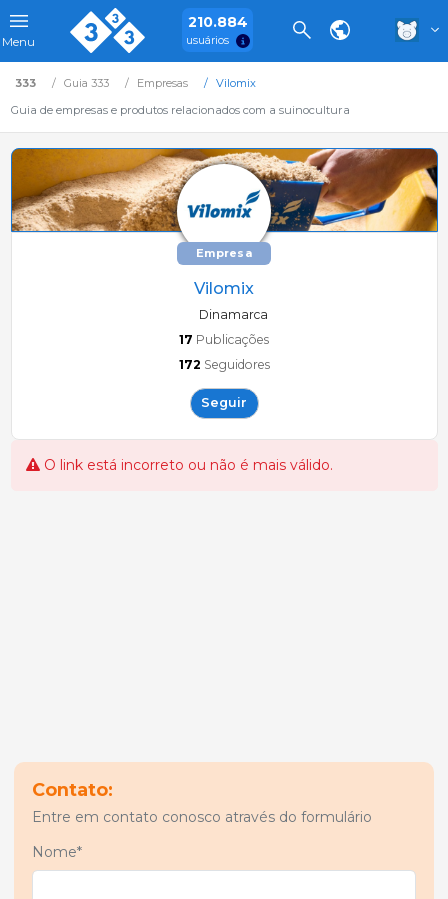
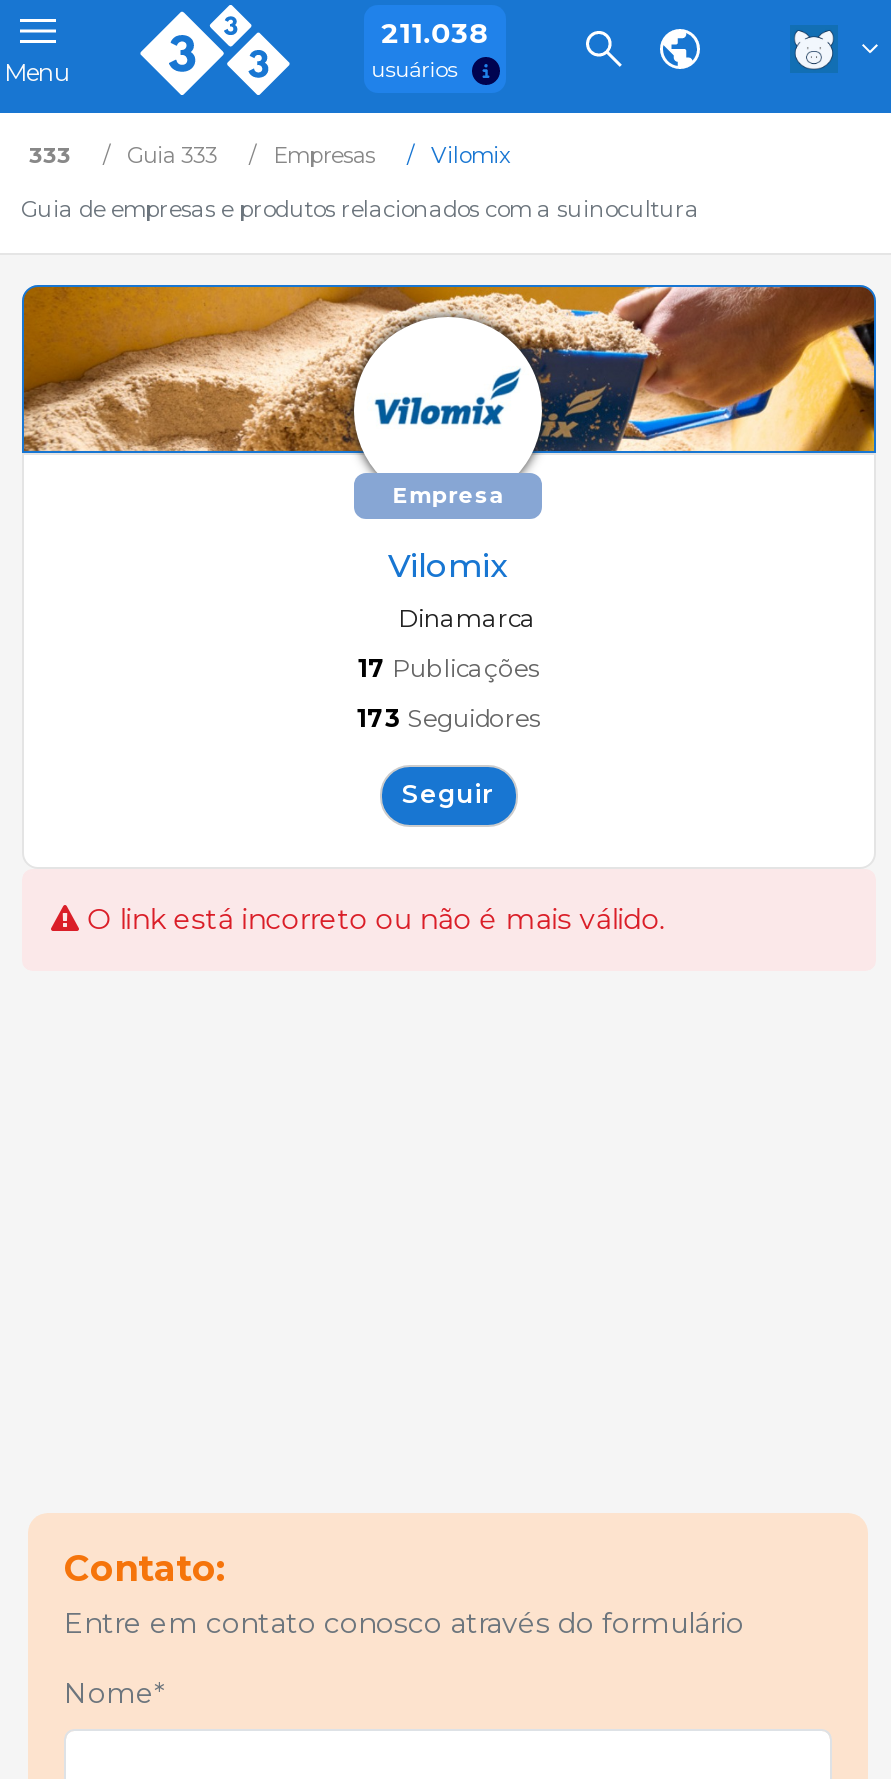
[188,12,248,30] 210.884 -> [381,14,489,50] 211.038
[178,357,269,372] 172 Seguidores -> [357,703,539,733] 173 Seguidores

